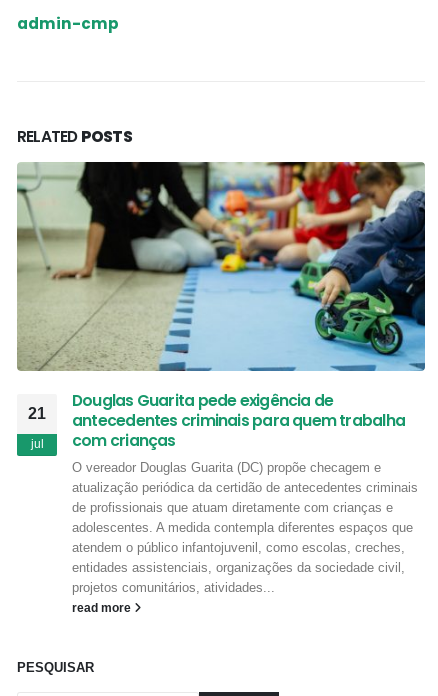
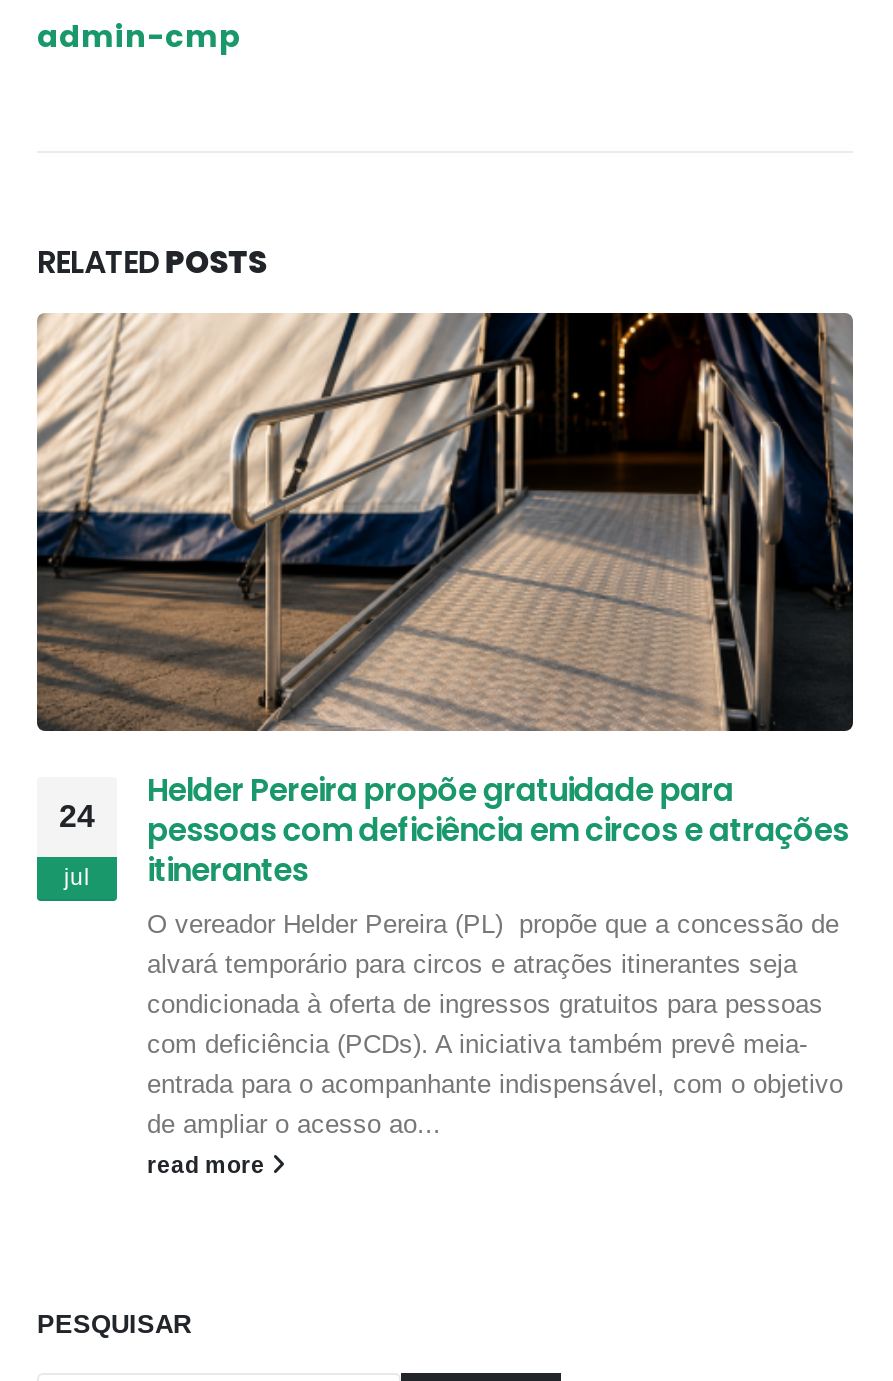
[16,161,426,595] [image] | Douglas Guarita pede exigência de | antecedentes criminais para quem trabalha | com crianças | O vereador Douglas Guarita (DC) propõe checagem e | atualização periódica da certidão de antecedentes criminais | de profissionais que atuam diretamente com crianças e | adolescentes. A medida contempla diferentes espaços que | atendem o público infantojuvenil, como escolas, creches, | entidades assistenciais, organizações da sociedade civil, | projetos comunitários, atividades... -> [35,311,855,1139] [image] | Helder Pereira propõe gratuidade para | pessoas com deficiência em circos e atrações | itinerantes | O vereador Helder Pereira (PL) propõe que a concessão de | alvará temporário para circos e atrações itinerantes seja | condicionada à oferta de ingressos gratuitos para pessoas | com deficiência (PCDs). A iniciativa também prevê meia- | entrada para o acompanhante indispensável, com o objetivo | de ampliar o acesso ao...
[28,405,46,422] 21 -> [59,799,95,833] 24
moved [72,601,134,614] -> [147,1151,271,1177]: read more

